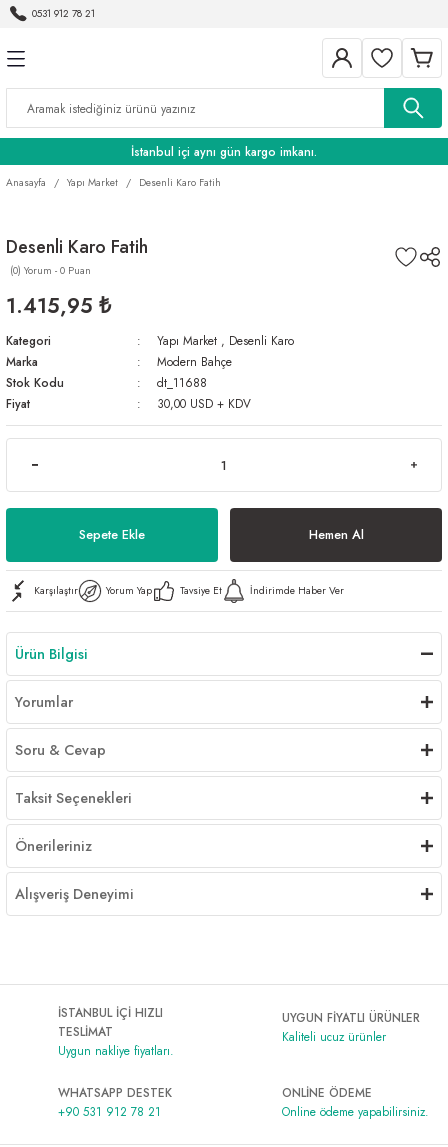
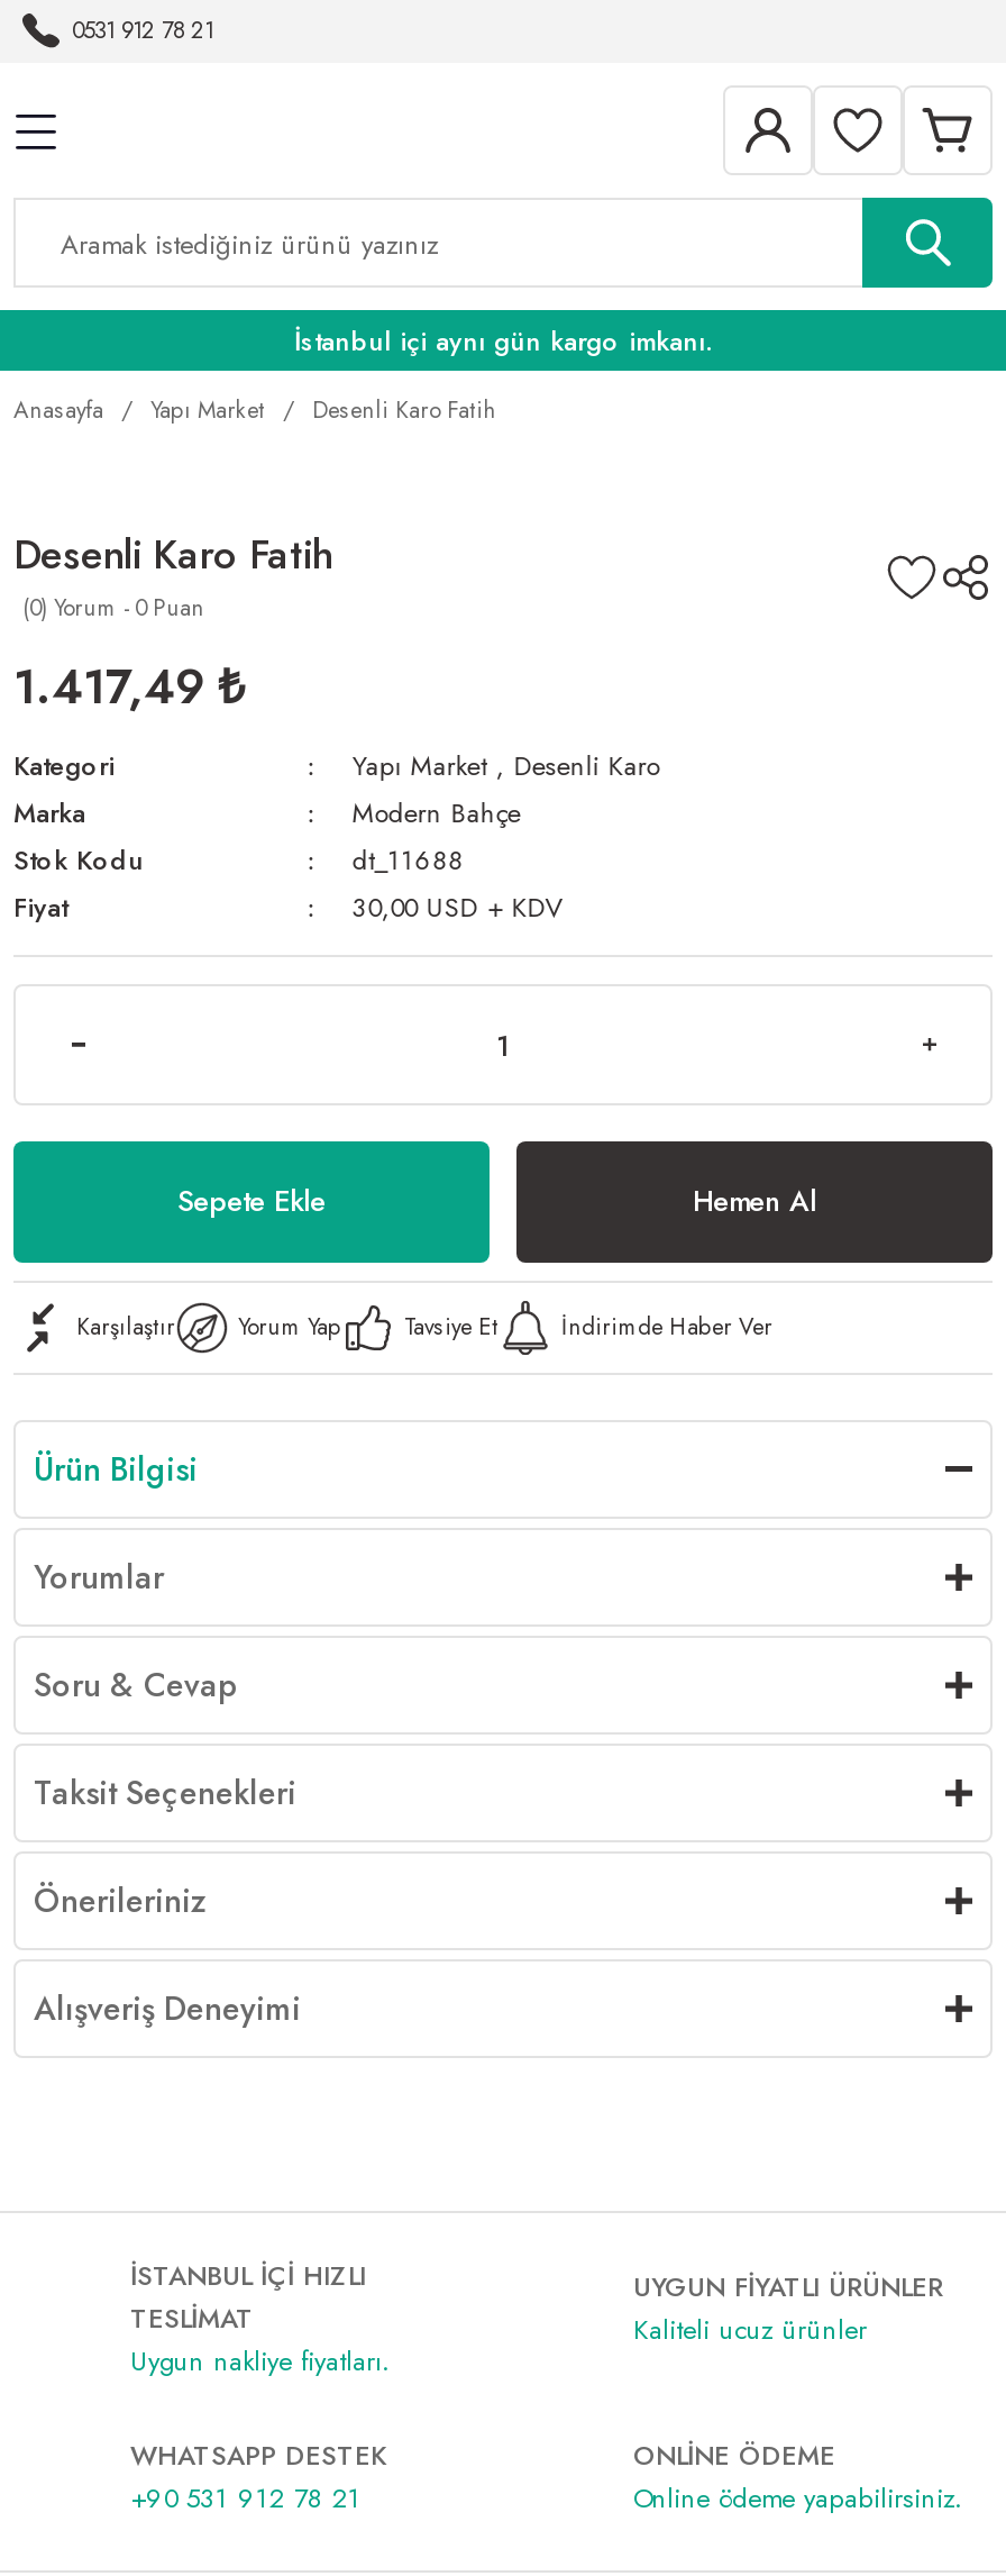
[6,291,111,321] 1.415,95 ₺ -> [13,654,245,721] 1.417,49 ₺

